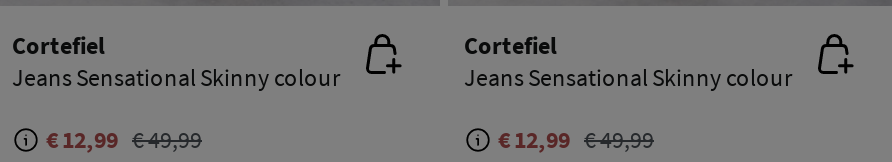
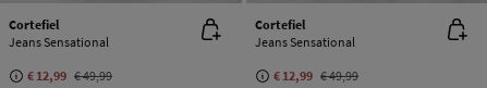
[12,62,340,92] Jeans Sensational Skinny colour -> [9,34,109,50] Jeans Sensational
[464,62,792,92] Jeans Sensational Skinny colour -> [255,34,355,50] Jeans Sensational

